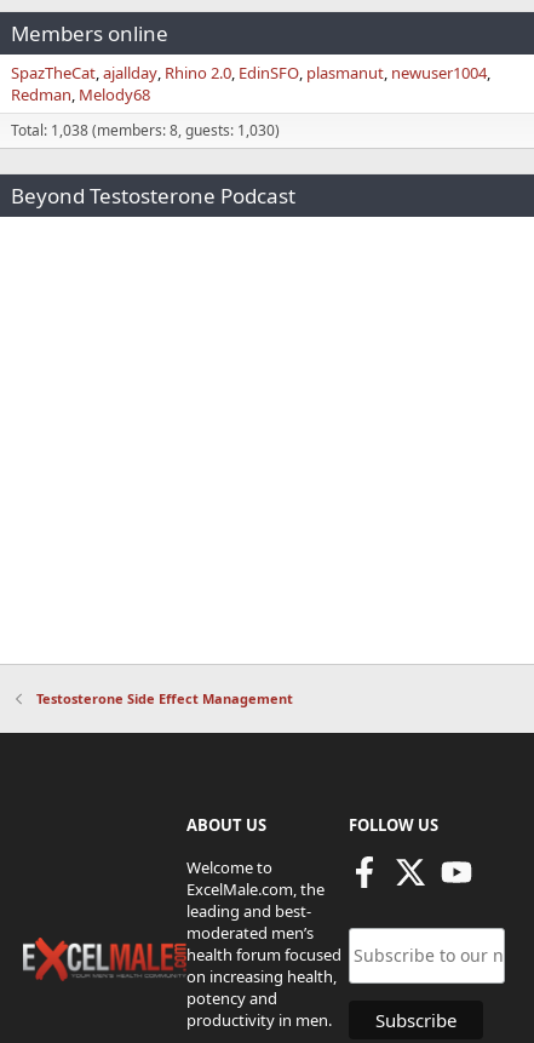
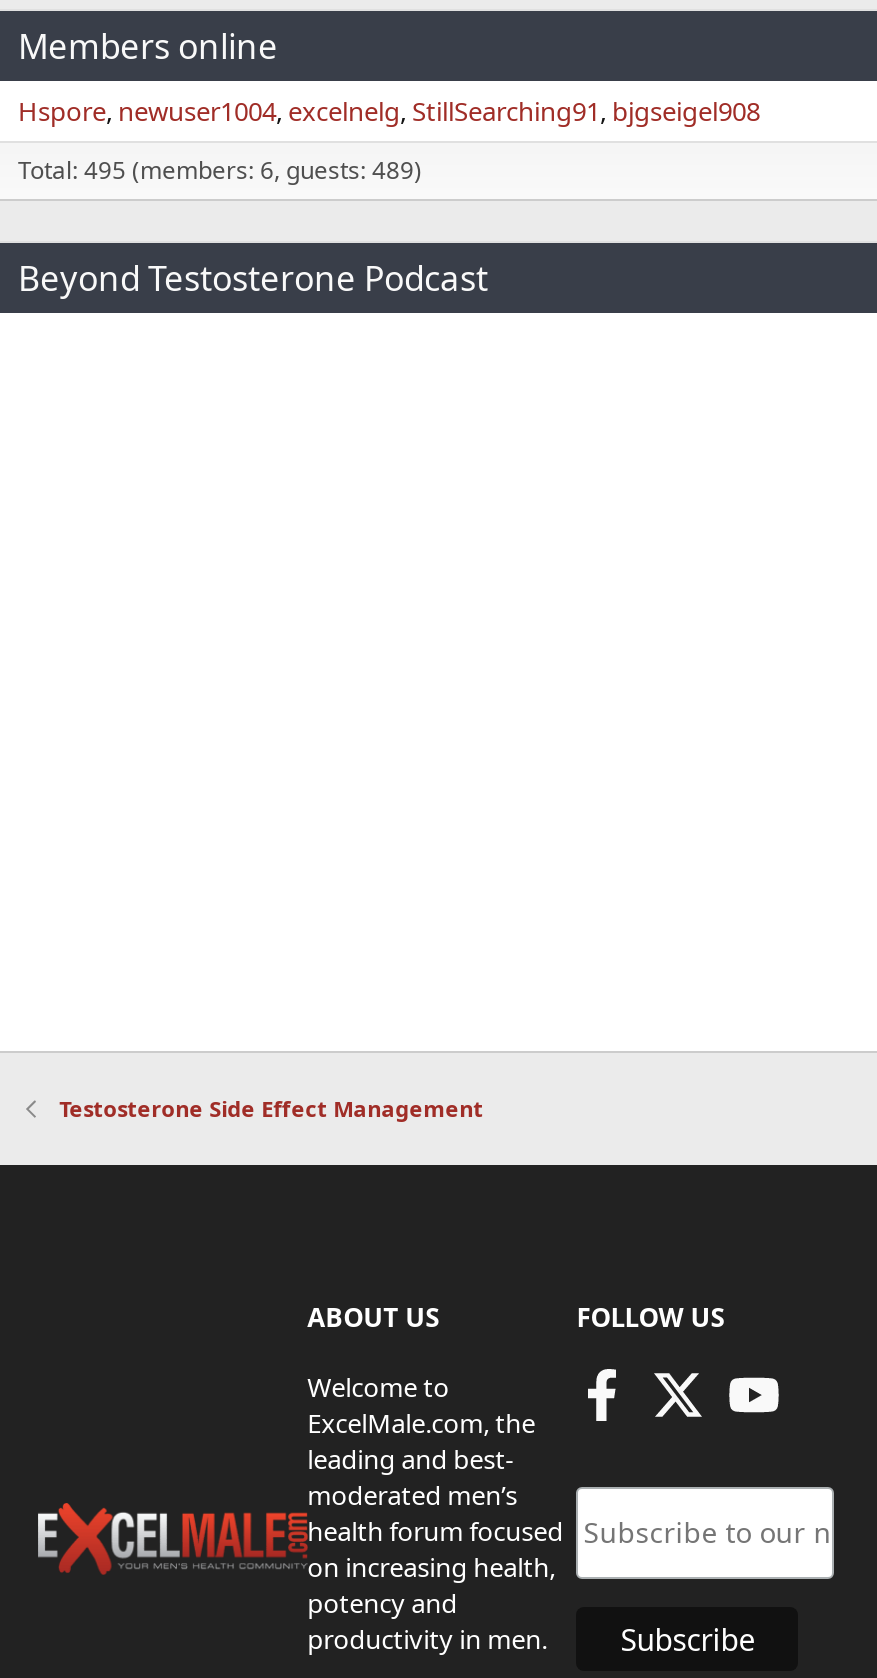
[11,62,487,105] SpazTheCat ajallday Rhino 2.0 EdinSFO plasmanut newuser1004 | Redman Melody68 -> [18,93,760,129] Hspore newuser1004 excelnelg StillSearching91 bjgseigel908
[11,120,280,140] Total: 1,038 (members: 8, guests: 1,030) -> [18,153,422,187] Total: 495 (members: 6, guests: 489)

